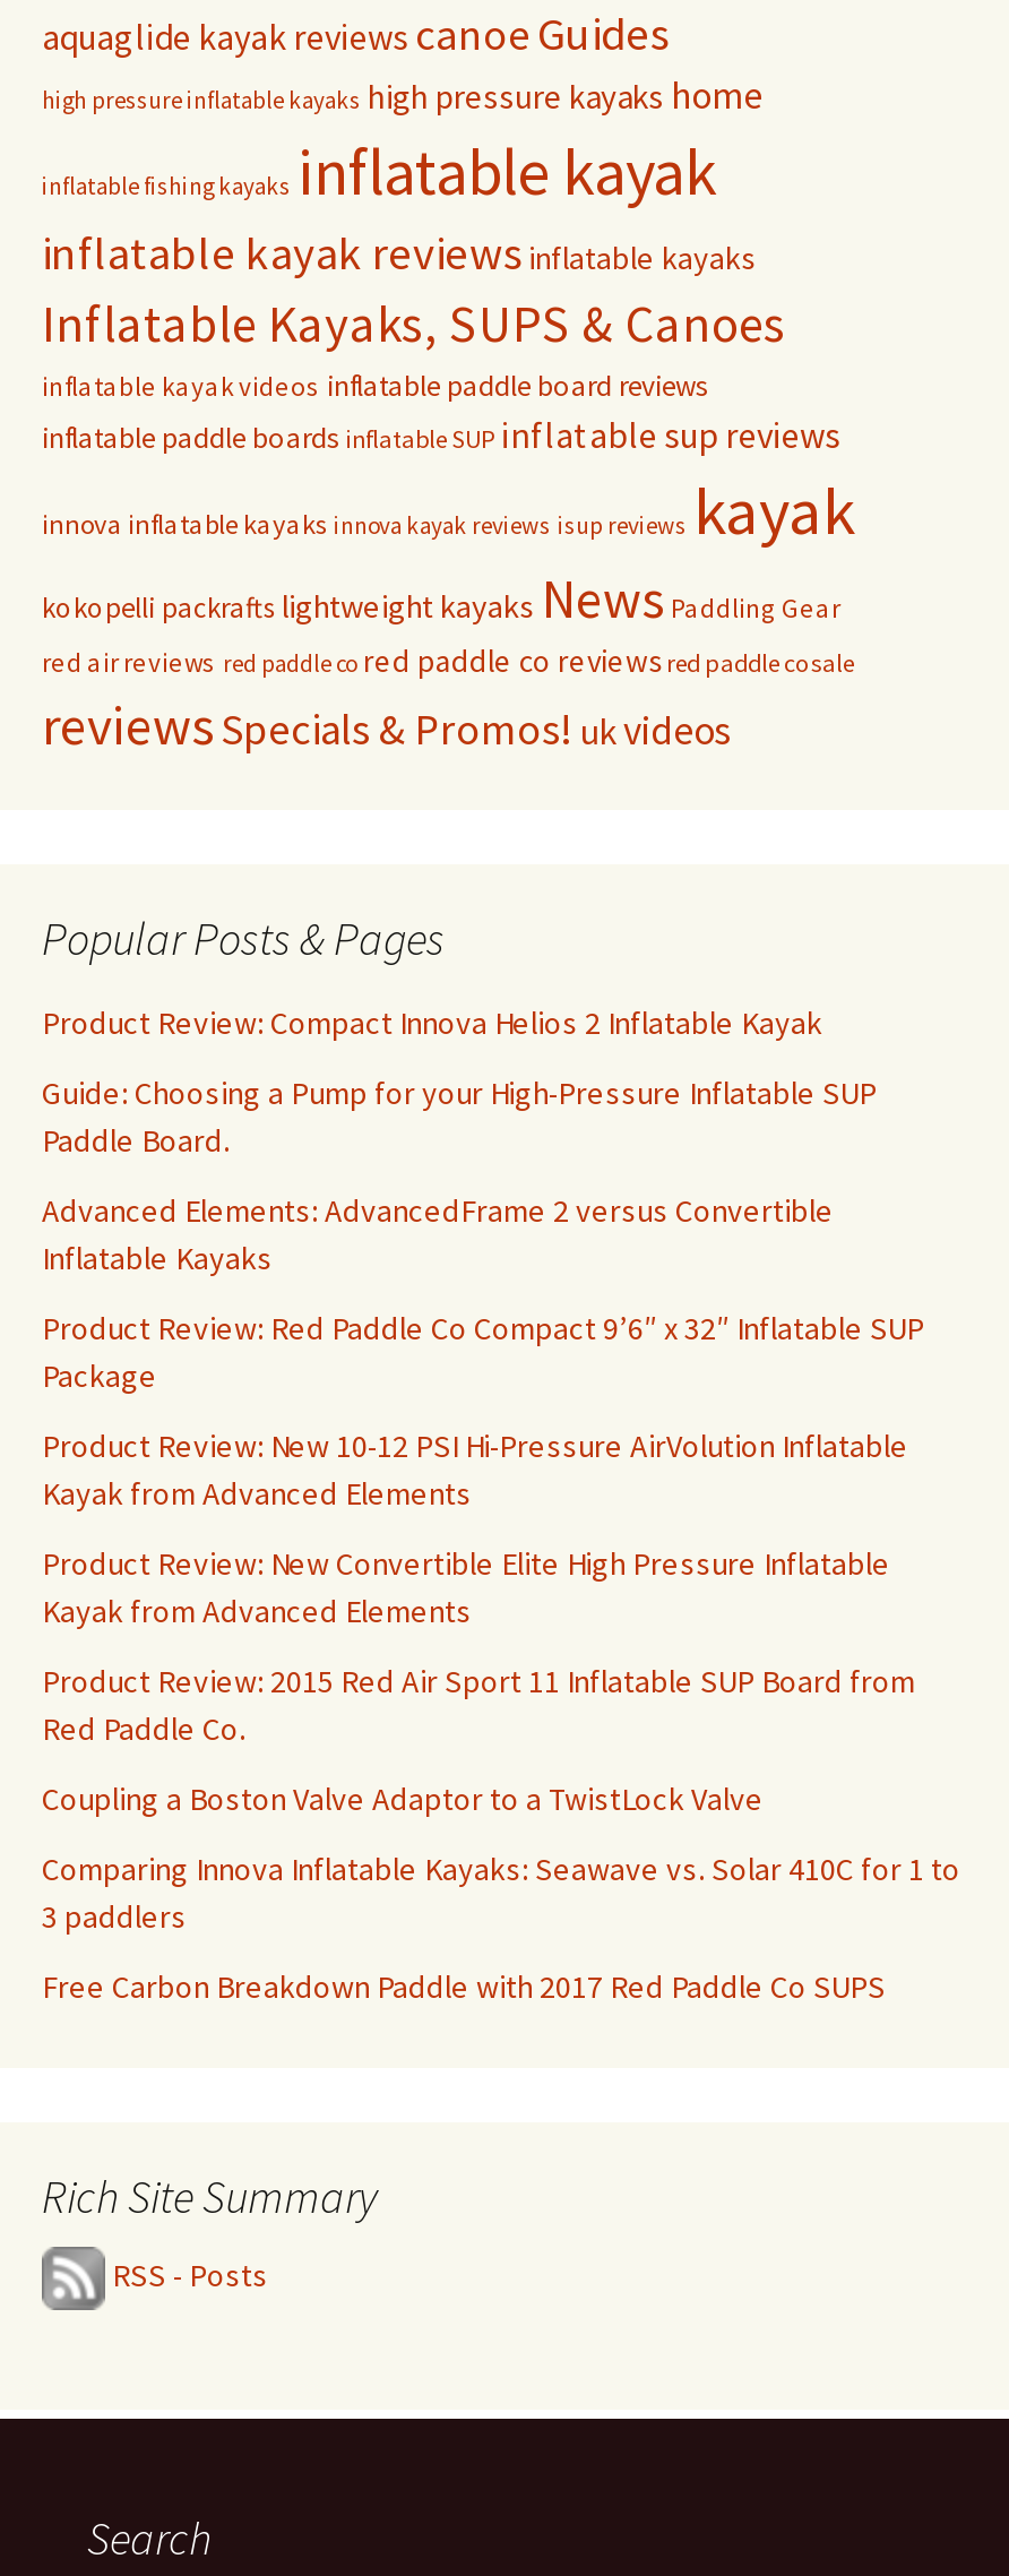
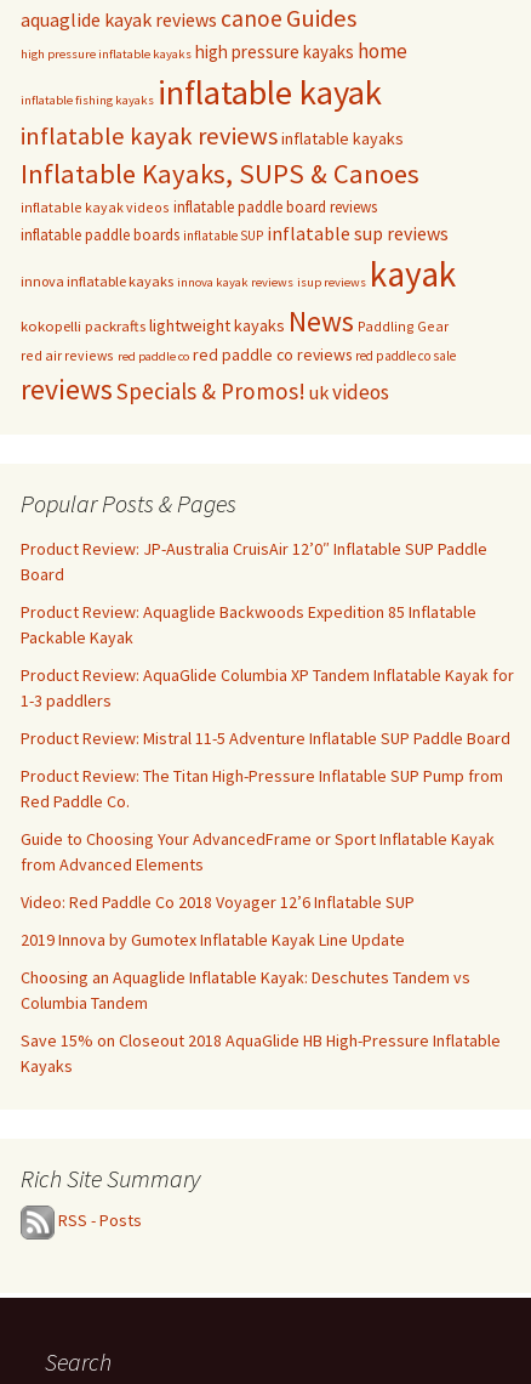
[42,1002,924,1701] Product Review: Compact Innova Helios 2 Inflatable Kayak | Guide: Choosing a Pump for your High-Pressure Inflatable SUP | Paddle Board. | Advanced Elements: AdvancedFrame 2 versus Convertible | Inflatable Kayaks | Product Review: Red Paddle Co Compact 9’6″ x 32″ Inflatable SUP | Package | Product Review: New 10-12 PSI Hi-Pressure AirVolution Inflatable | Kayak from Advanced Elements | Product Review: New Convertible Elite High Pressure Inflatable | Kayak from Advanced Elements | Product Review: 2015 Red Air Sport 11 Inflatable SUP Board from -> [21,538,514,787] Product Review: JP-Australia CruisAir 12’0″ Inflatable SUP Paddle | Board | Product Review: Aquaglide Backwoods Expedition 85 Inflatable | Packable Kayak | Product Review: AquaGlide Columbia XP Tandem Inflatable Kayak for | 1-3 paddlers | Product Review: Mistral 11-5 Adventure Inflatable SUP Paddle Board | Product Review: The Titan High-Pressure Inflatable SUP Pump from
moved [42,1708,245,1749] -> [21,790,130,812]: Red Paddle Co.
[42,1778,960,2007] Coupling a Boston Valve Adaptor to a TwistLock Valve | Comparing Innova Inflatable Kayaks: Seawave vs. Solar 410C for 1 to | 3 paddlers | Free Carbon Breakdown Paddle with 2017 Red Paddle Co SUPS -> [21,828,501,1077] Guide to Choosing Your AdvancedFrame or Sport Inflatable Kayak | from Advanced Elements | Video: Red Paddle Co 2018 Voyager 12’6 Inflatable SUP | 2019 Innova by Gumotex Inflatable Kayak Line Update | Choosing an Aquaglide Inflatable Kayak: Deschutes Tandem vs | Columbia Tandem | Save 15% on Closeout 2018 AquaGlide HB High-Pressure Inflatable | Kayaks

